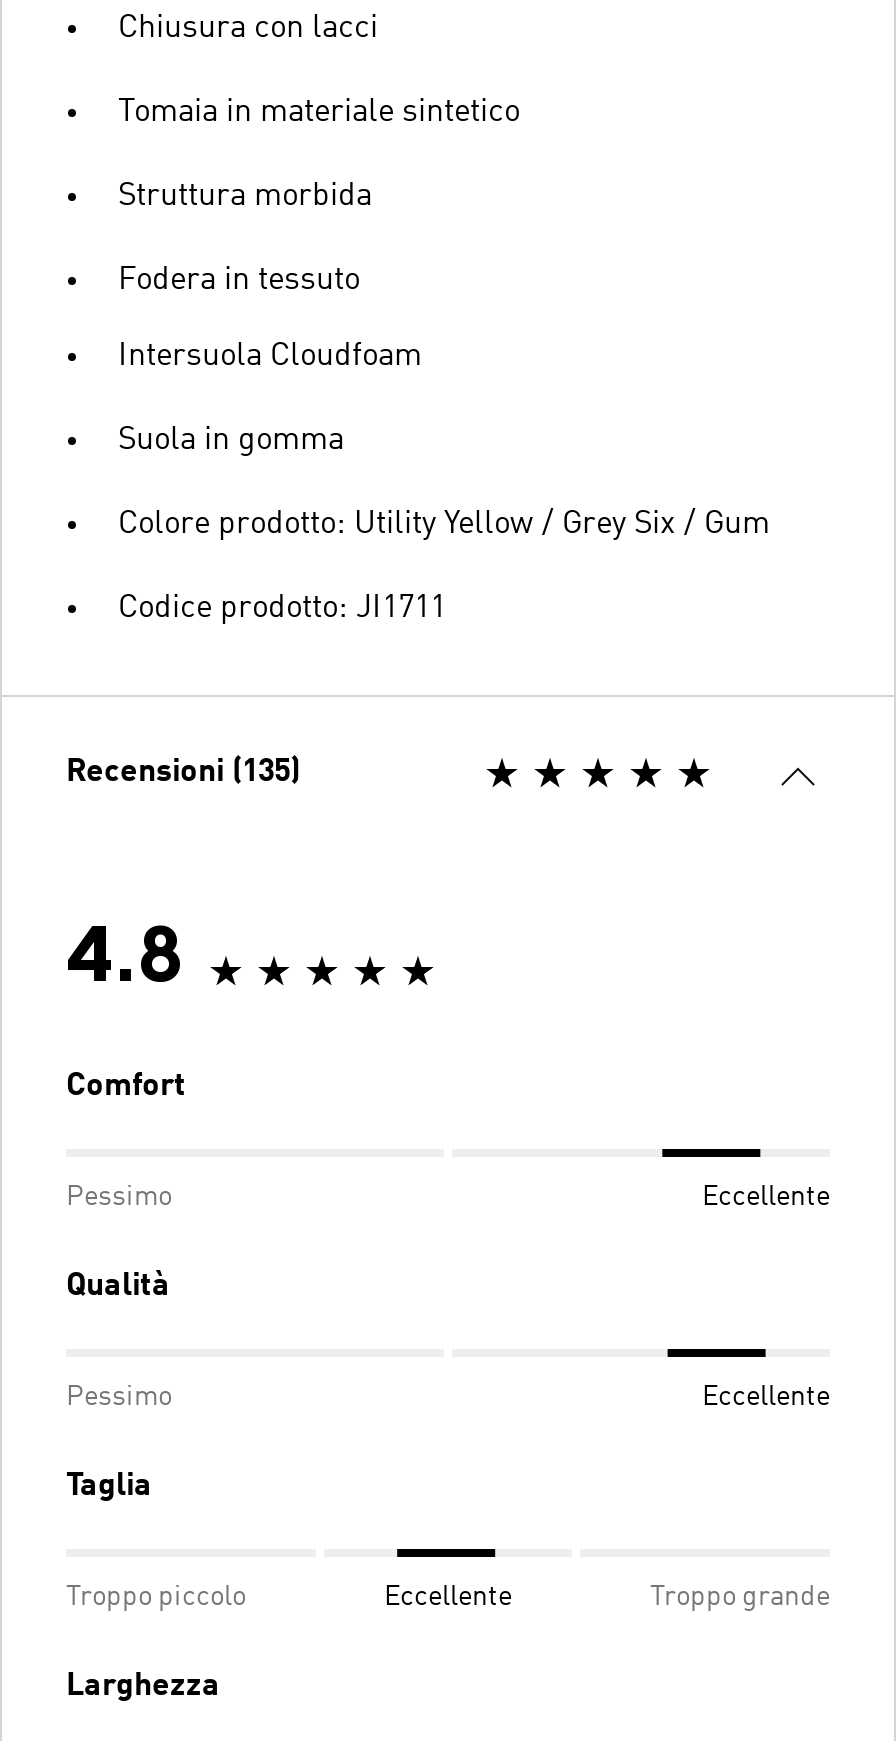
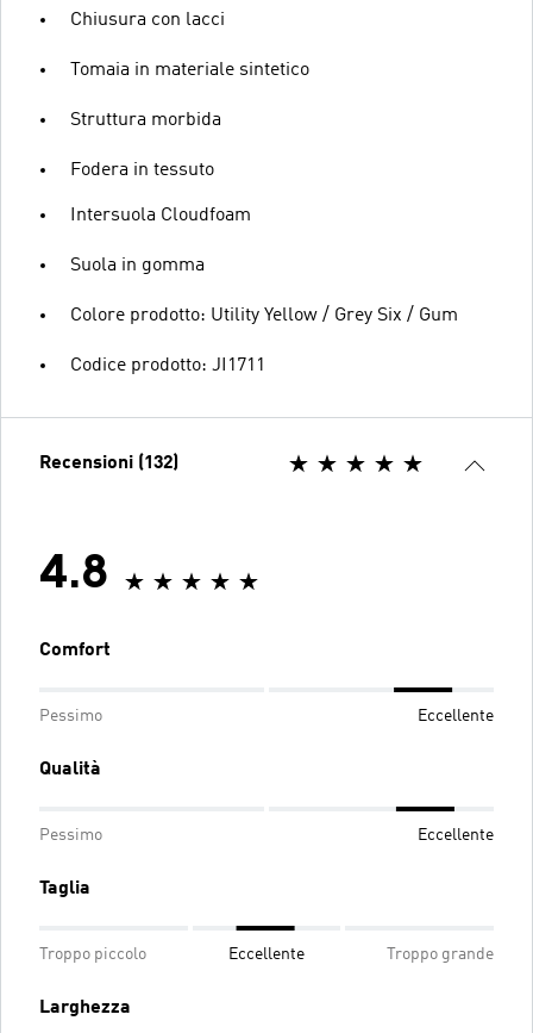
[66,757,300,789] Recensioni (135) -> [39,454,178,473] Recensioni (132)

